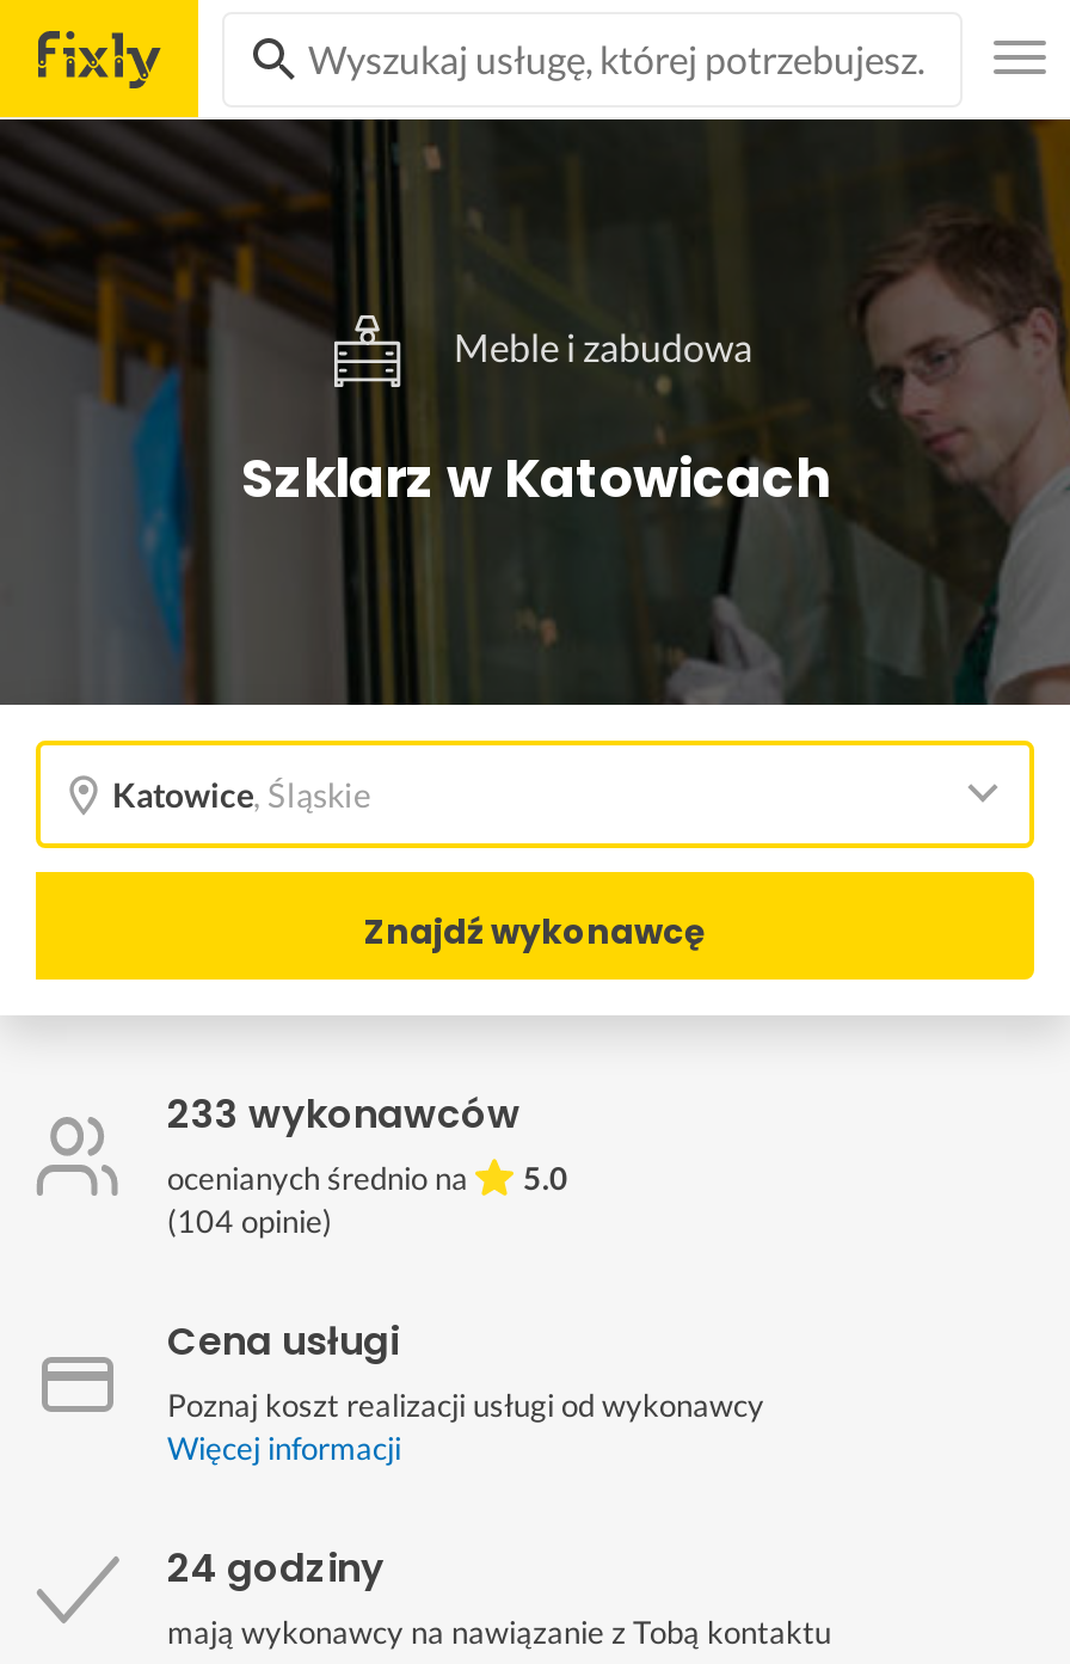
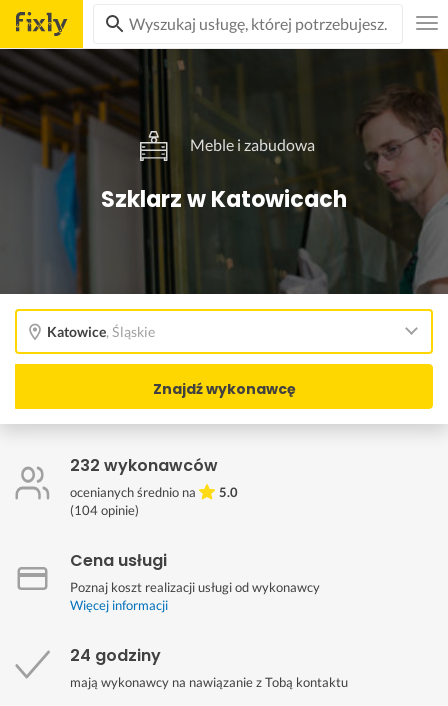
[167,1087,521,1142] 233 wykonawców -> [70,454,218,477] 232 wykonawców

